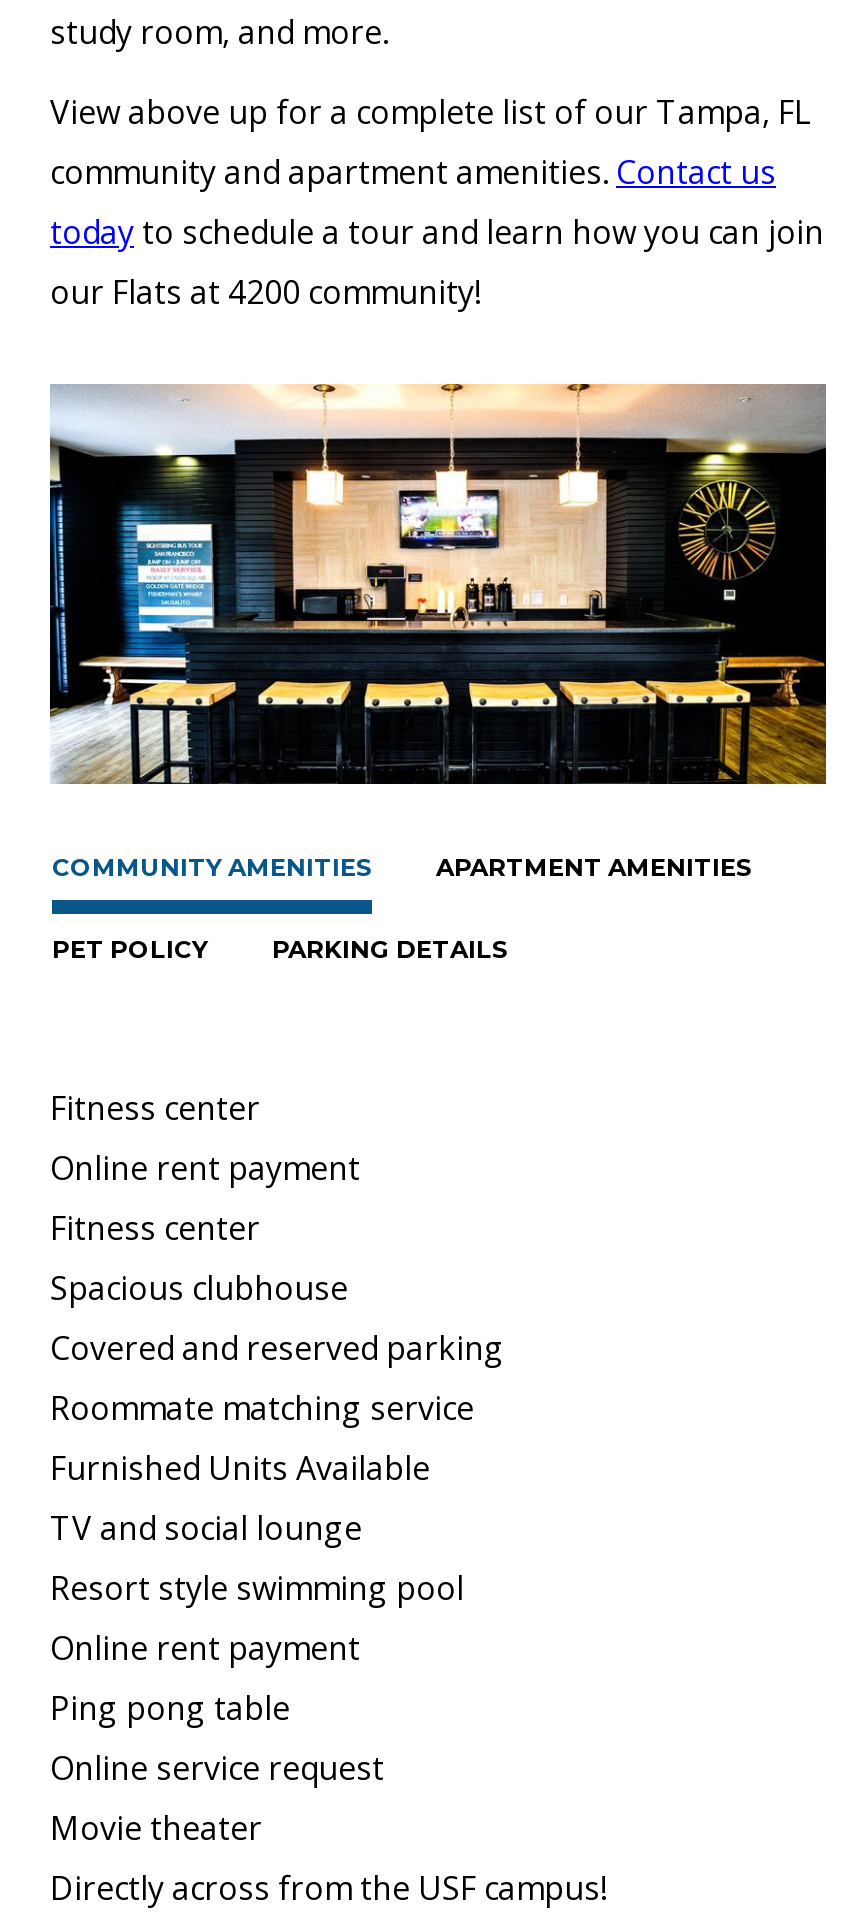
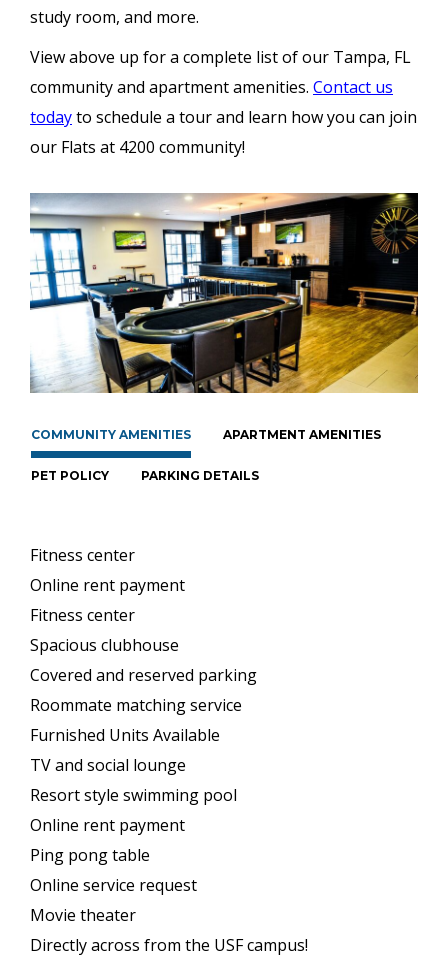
[48,382,828,786] [image] -> [29,192,419,394] [image]

